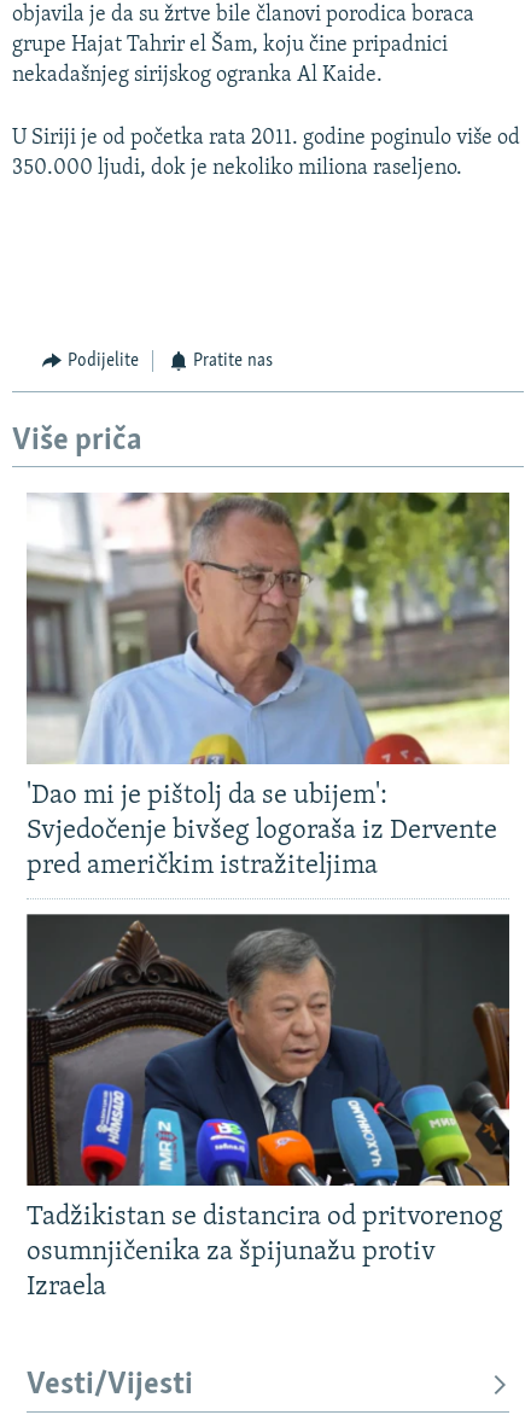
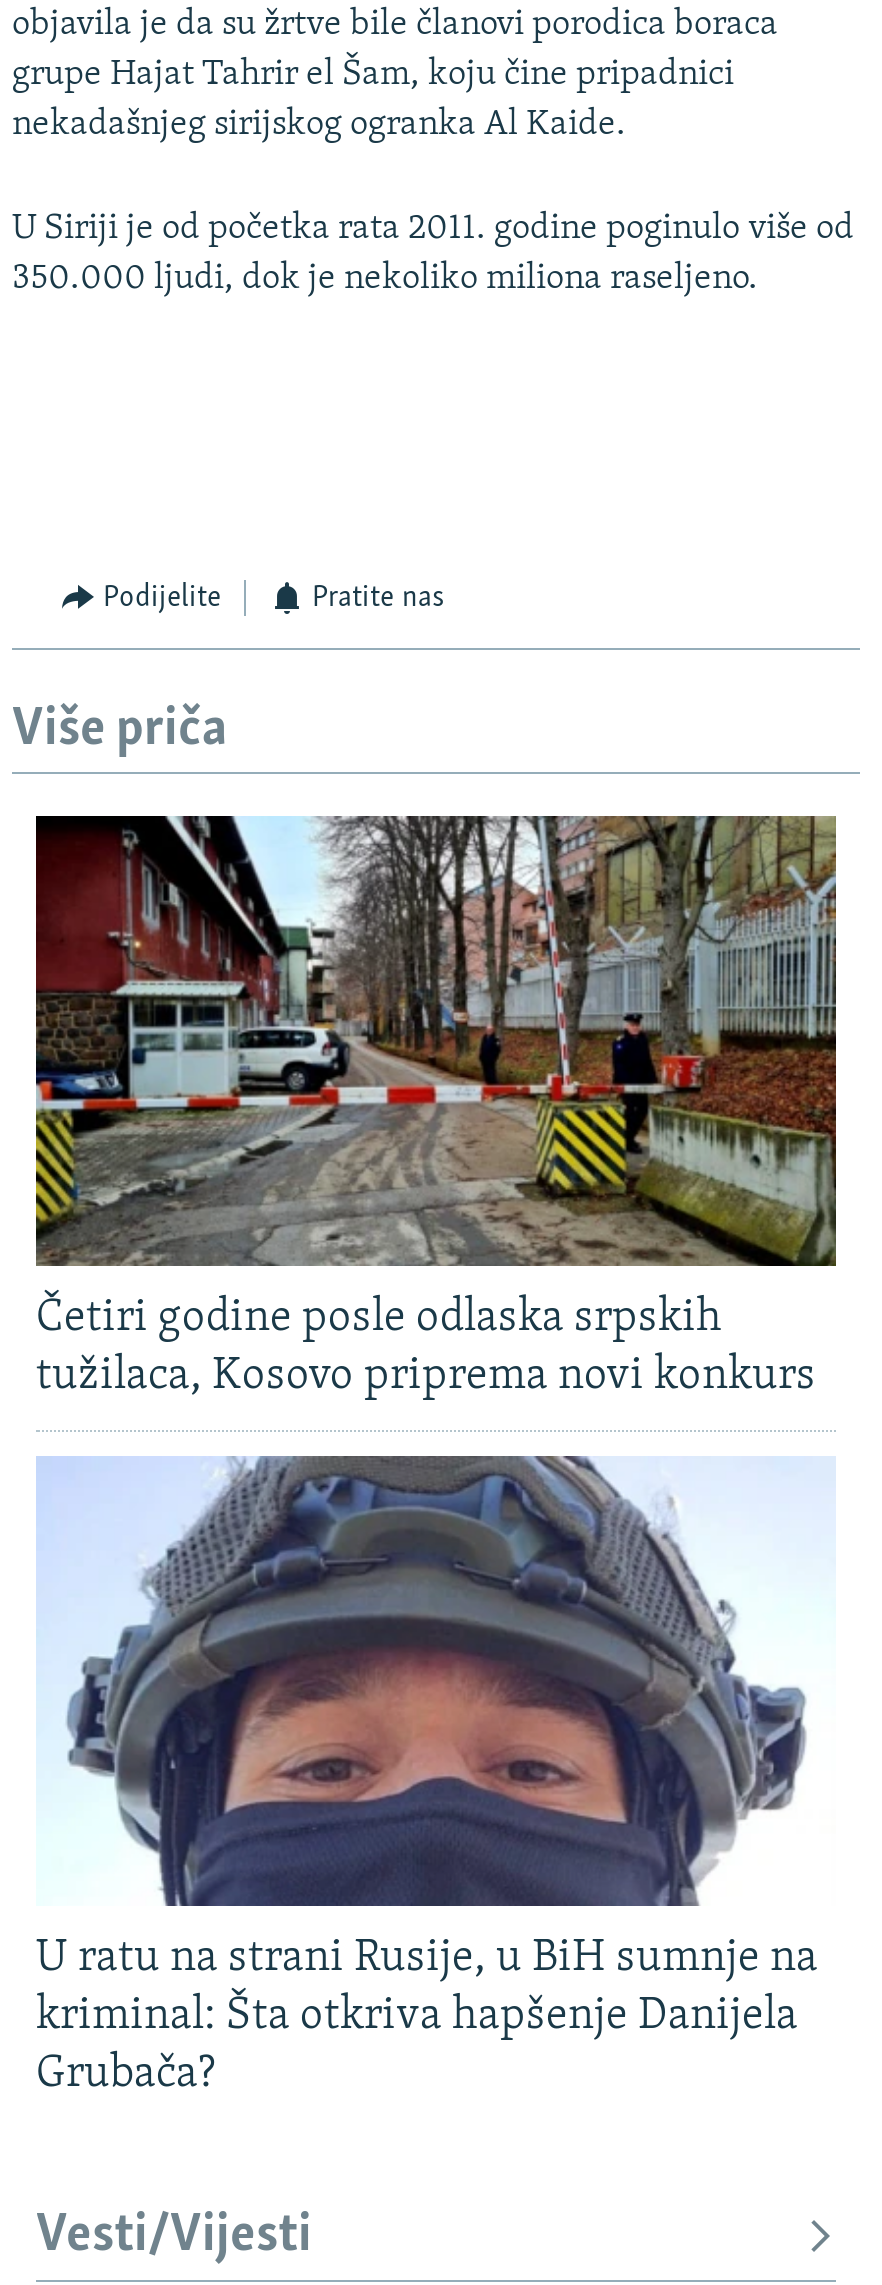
[25,491,509,881] [image] | 'Dao mi je pištolj da se ubijem': | Svjedočenje bivšeg logoraša iz Dervente | pred američkim istražiteljima -> [34,814,838,1401] [image] | Četiri godine posle odlaska srpskih | tužilaca, Kosovo priprema novi konkurs
[25,913,510,1302] [image] | Tadžikistan se distancira od pritvorenog | osumnjičenika za špijunažu protiv | Izraela -> [36,1458,836,2099] [image] | U ratu na strani Rusije, u BiH sumnje na | kriminal: Šta otkriva hapšenje Danijela | Grubača?

